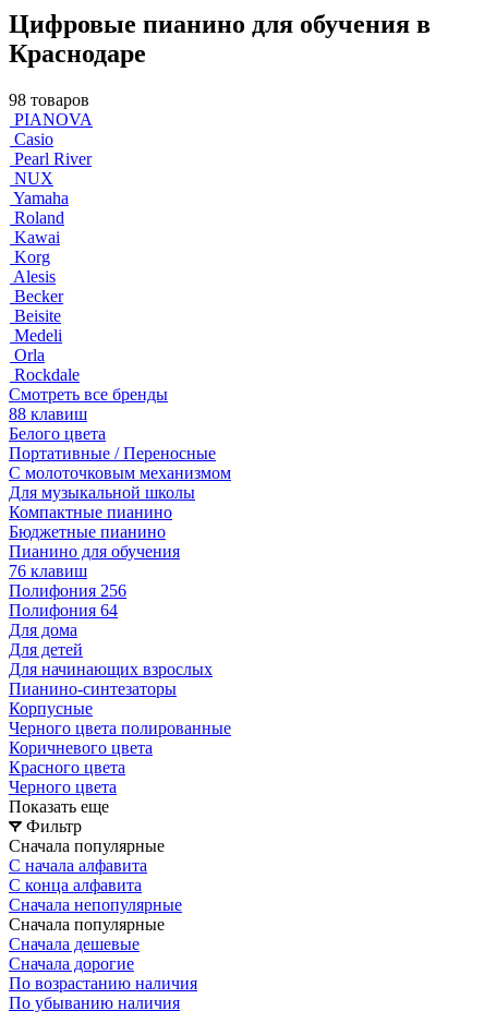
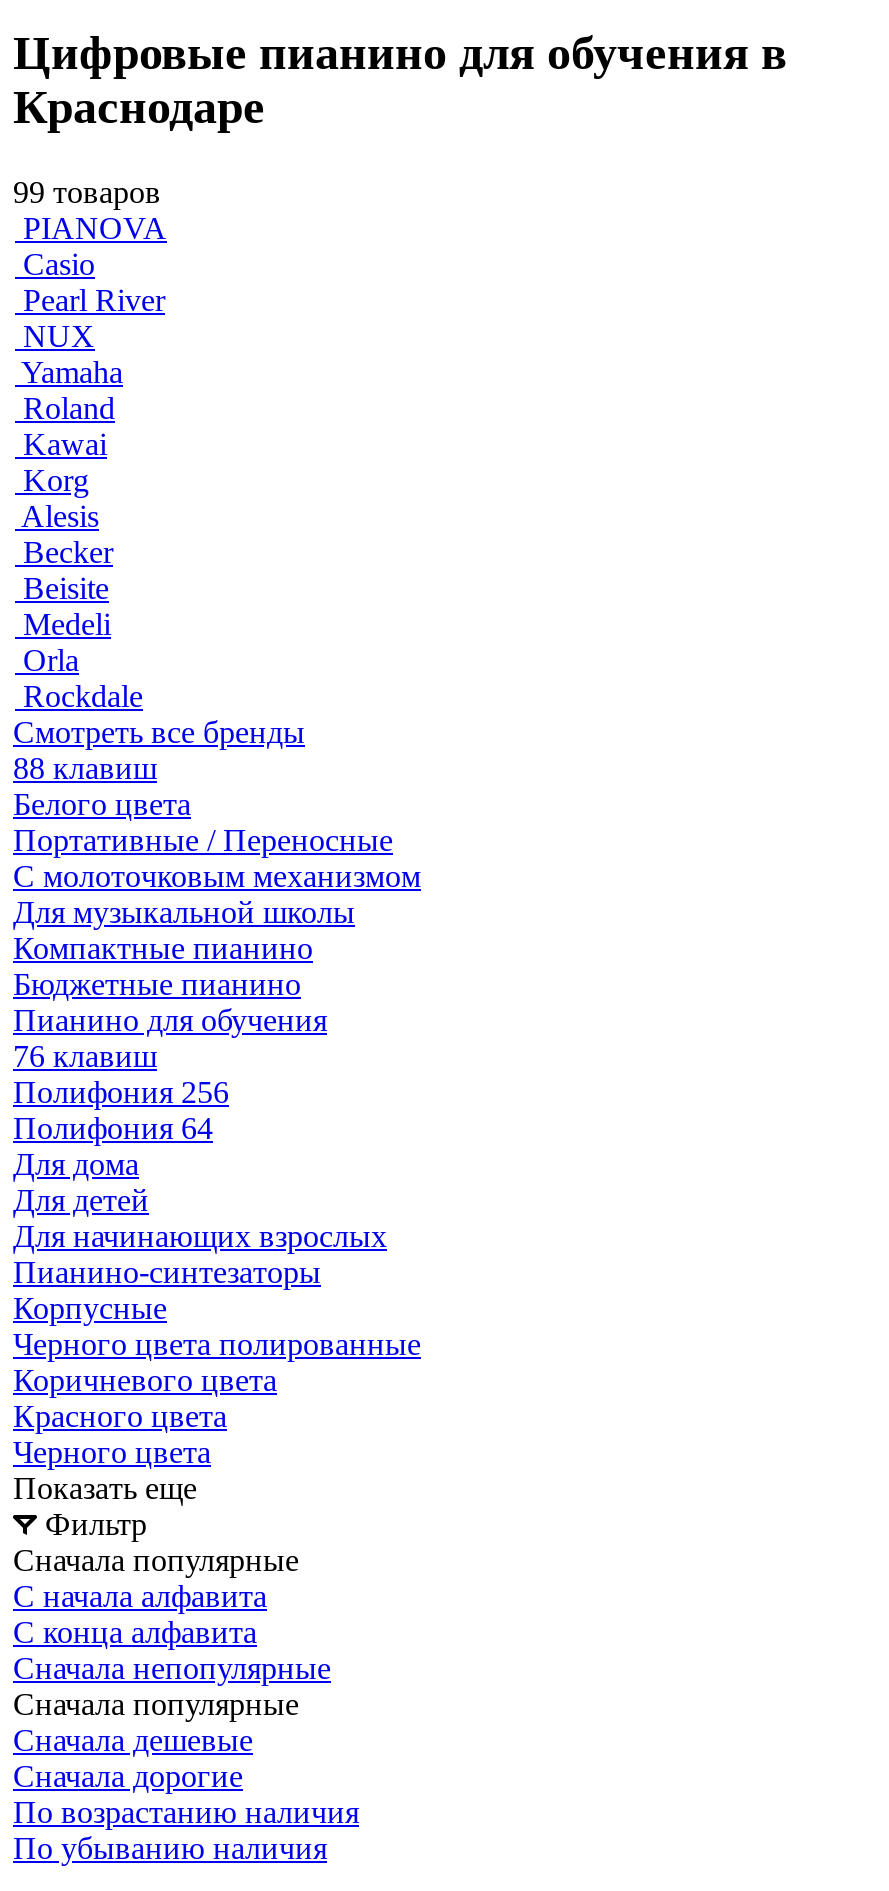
[9,90,89,109] 98 товаров -> [13,175,161,209] 99 товаров

